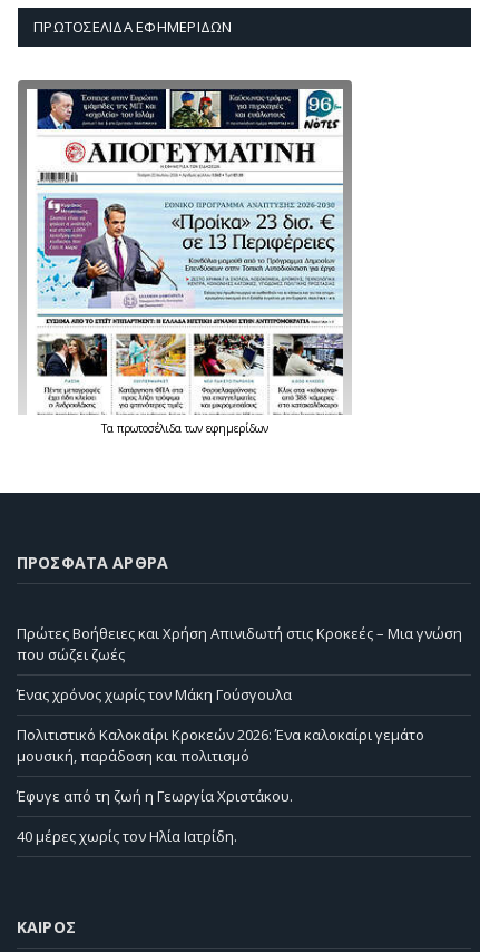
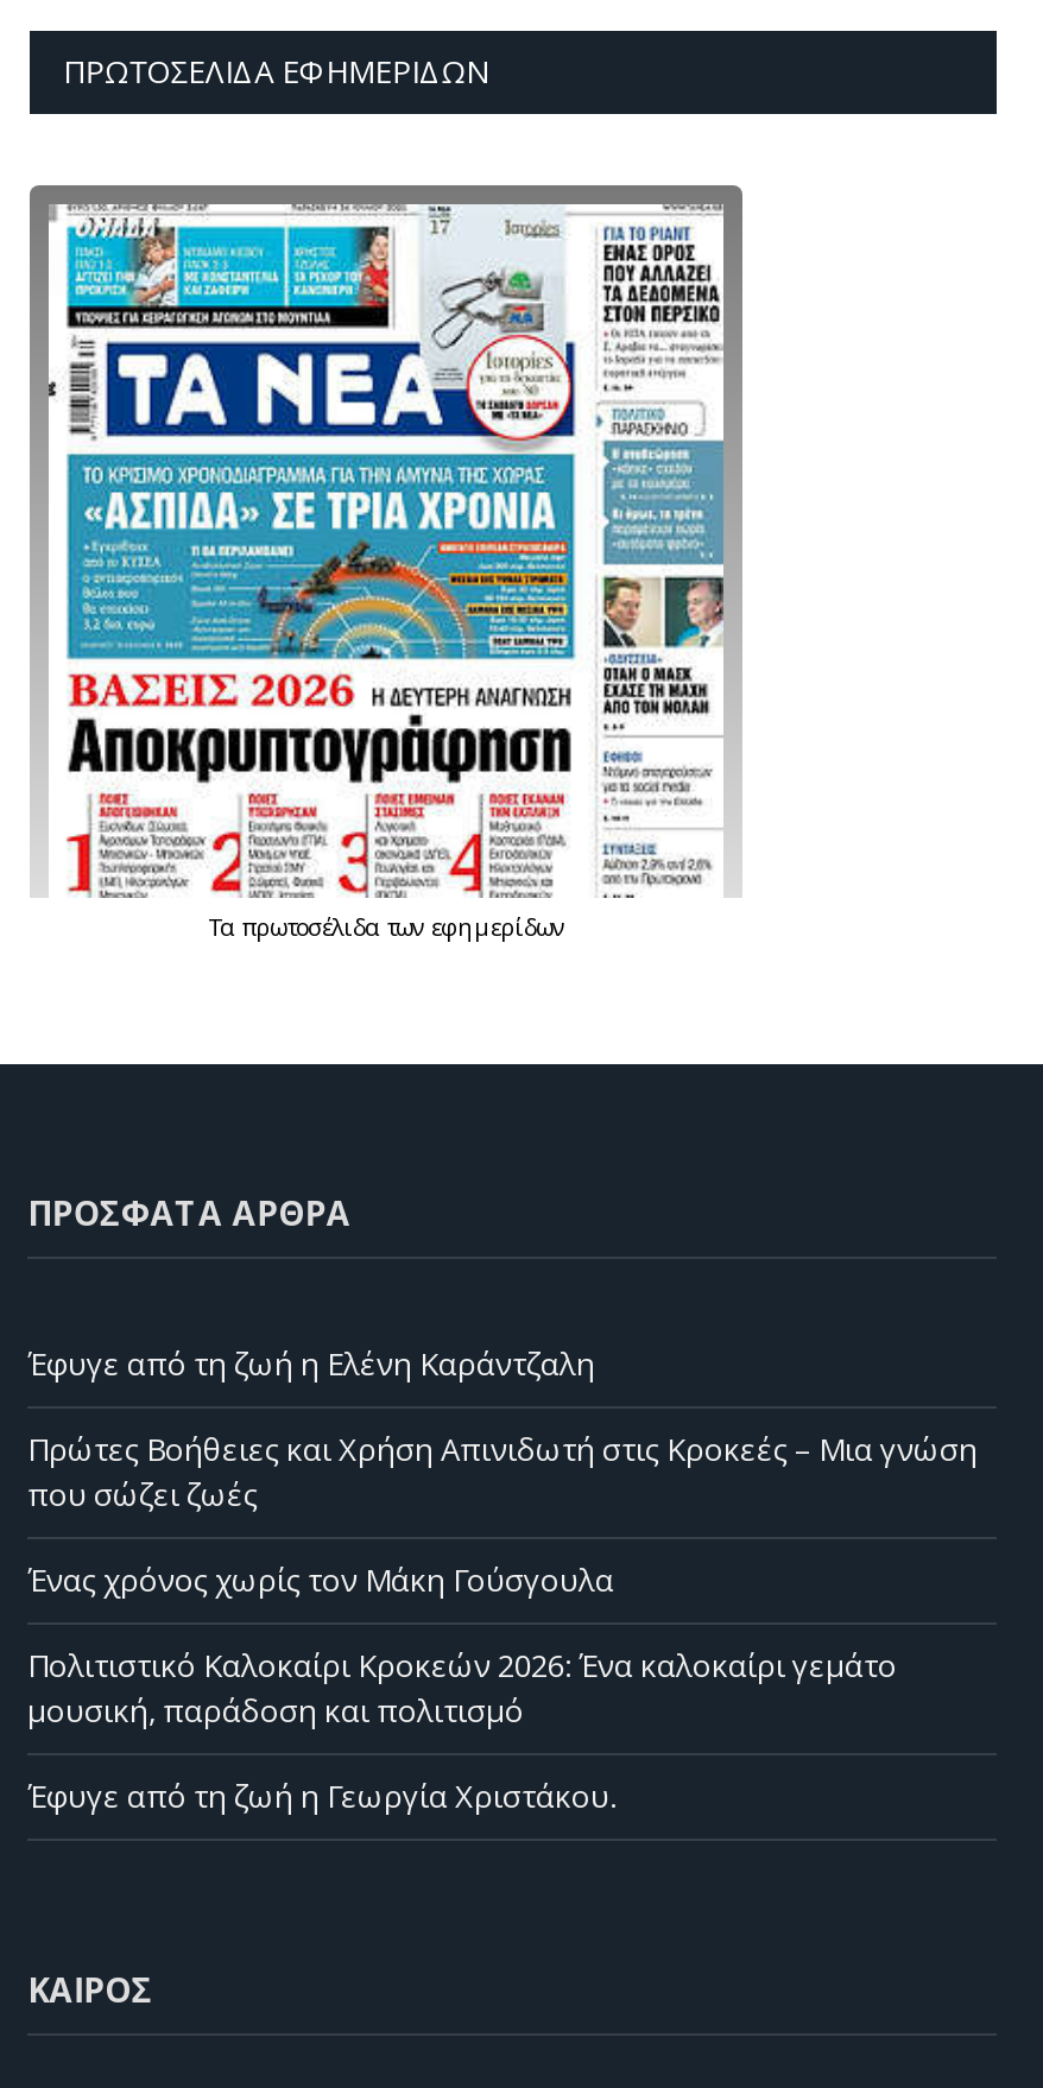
[26,88,344,416] [image] -> [46,203,726,899] [image]
none -> [27,1343,595,1386] Έφυγε από τη ζωή η Ελένη Καράντζαλη
moved [17,623,462,806] -> [27,1429,978,1818]: Πρώτες Βοήθειες και Χρήση Απινιδωτή στις Κροκεές – Μια γνώση | που σώζει ζωές | Ένας χρόνος χωρίς τον Μάκη Γούσγουλα | Πολιτιστικό Καλοκαίρι Κροκεών 2026: Ένα καλοκαίρι γεμάτο | μουσική, παράδοση και πολιτισμό | Έφυγε από τη ζωή η Γεωργία Χριστάκου.
[17,826,237,846] 40 μέρες χωρίς τον Ηλία Ιατρίδη. -> none

